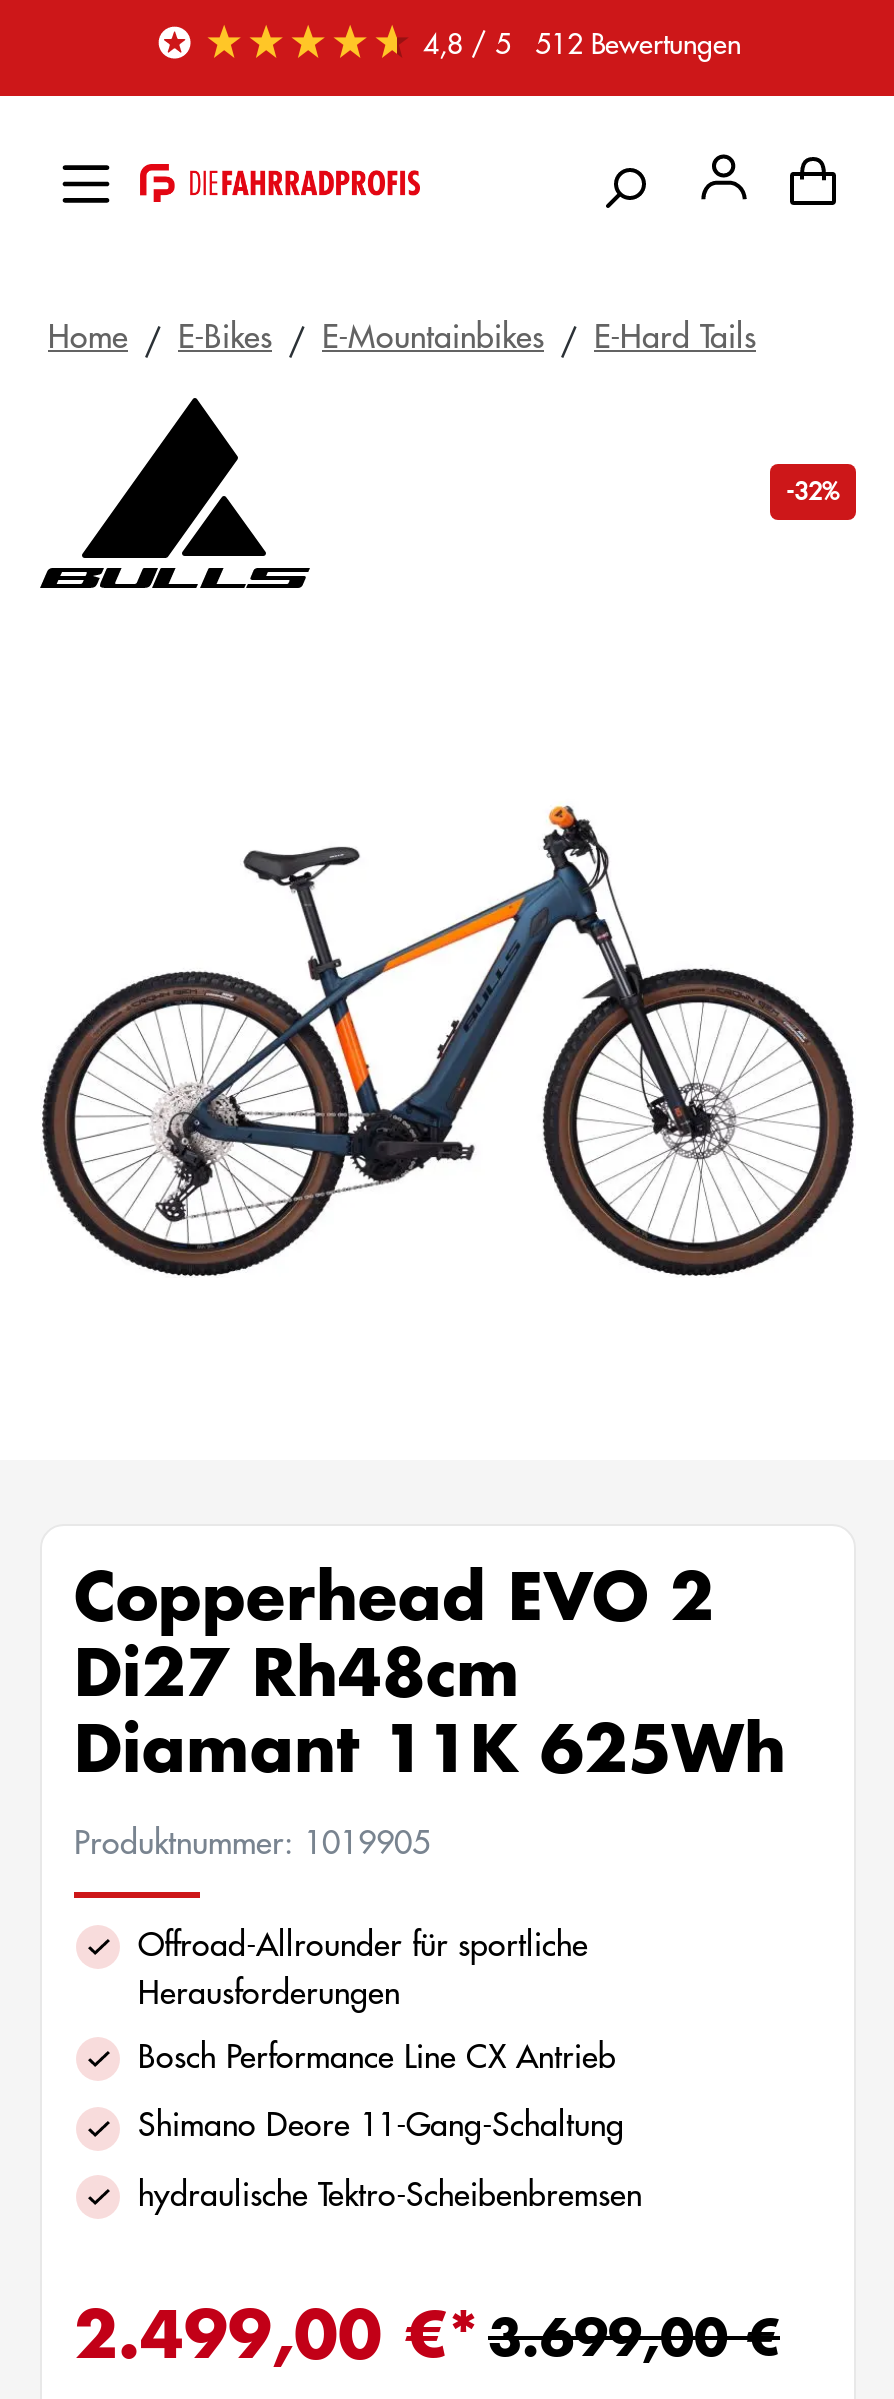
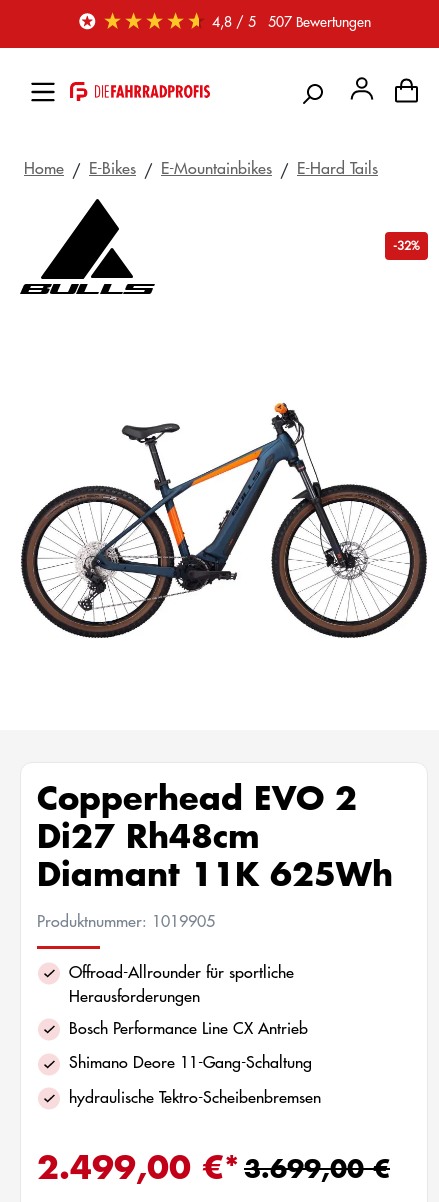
[423,22,741,62] 4,8 / 5 512 Bewertungen -> [211,11,370,31] 4,8 / 5 507 Bewertungen

